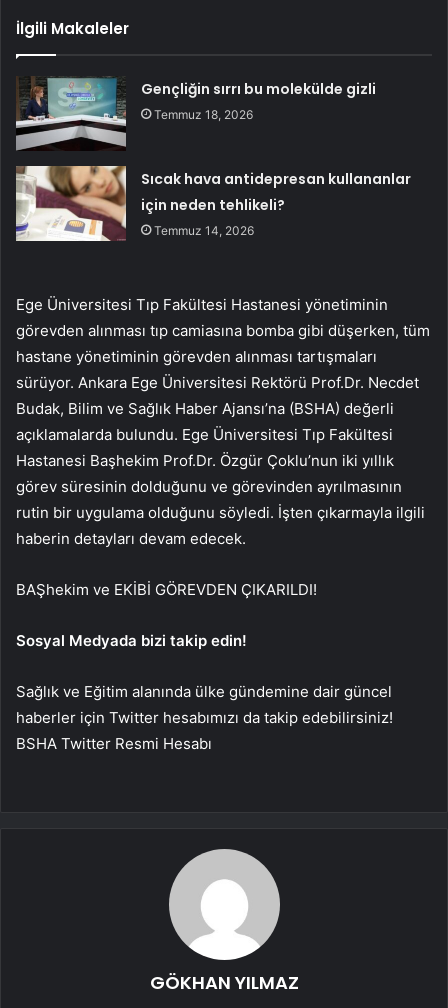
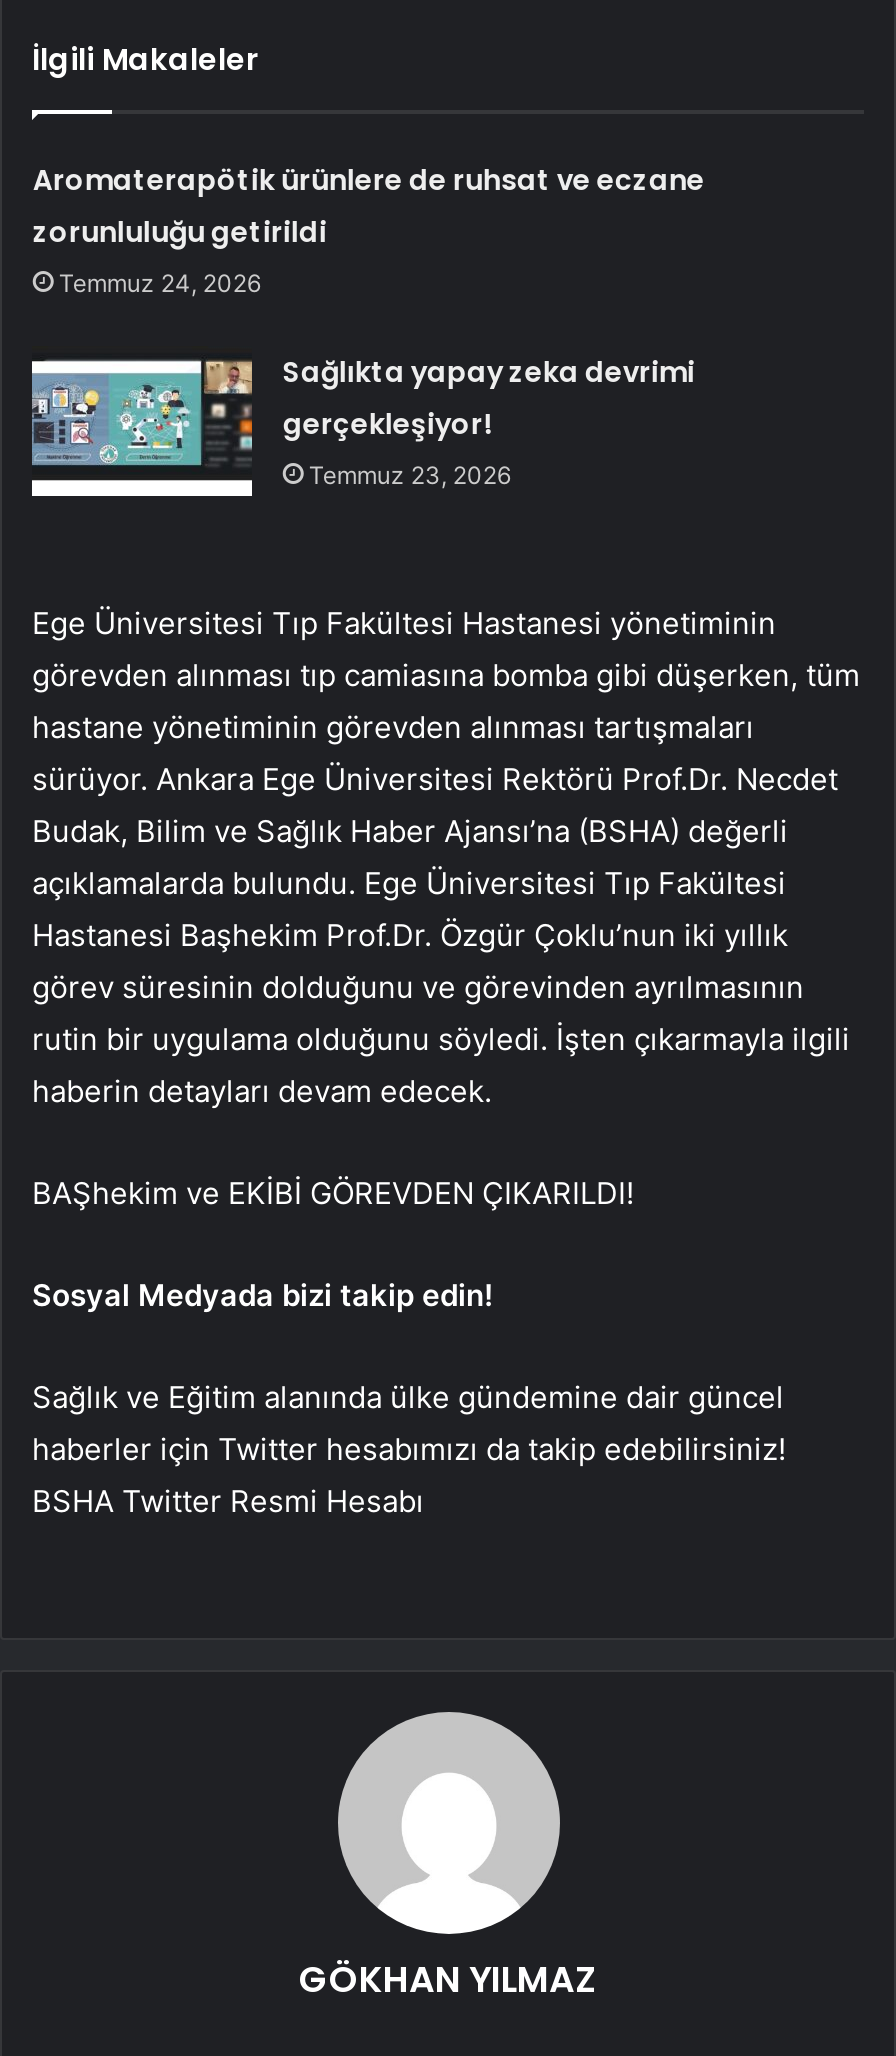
[141,79,376,122] Gençliğin sırrı bu molekülde gizli | Temmuz 18, 2026 -> [33,159,705,297] Aromaterapötik ürünlere de ruhsat ve eczane | zorunluluğu getirildi | Temmuz 24, 2026
[16,165,411,242] [image] | Sıcak hava antidepresan kullananlar | için neden tehlikeli? | Temmuz 14, 2026 -> [32,346,695,498] [image] | Sağlıkta yapay zeka devrimi | gerçekleşiyor! | Temmuz 23, 2026

